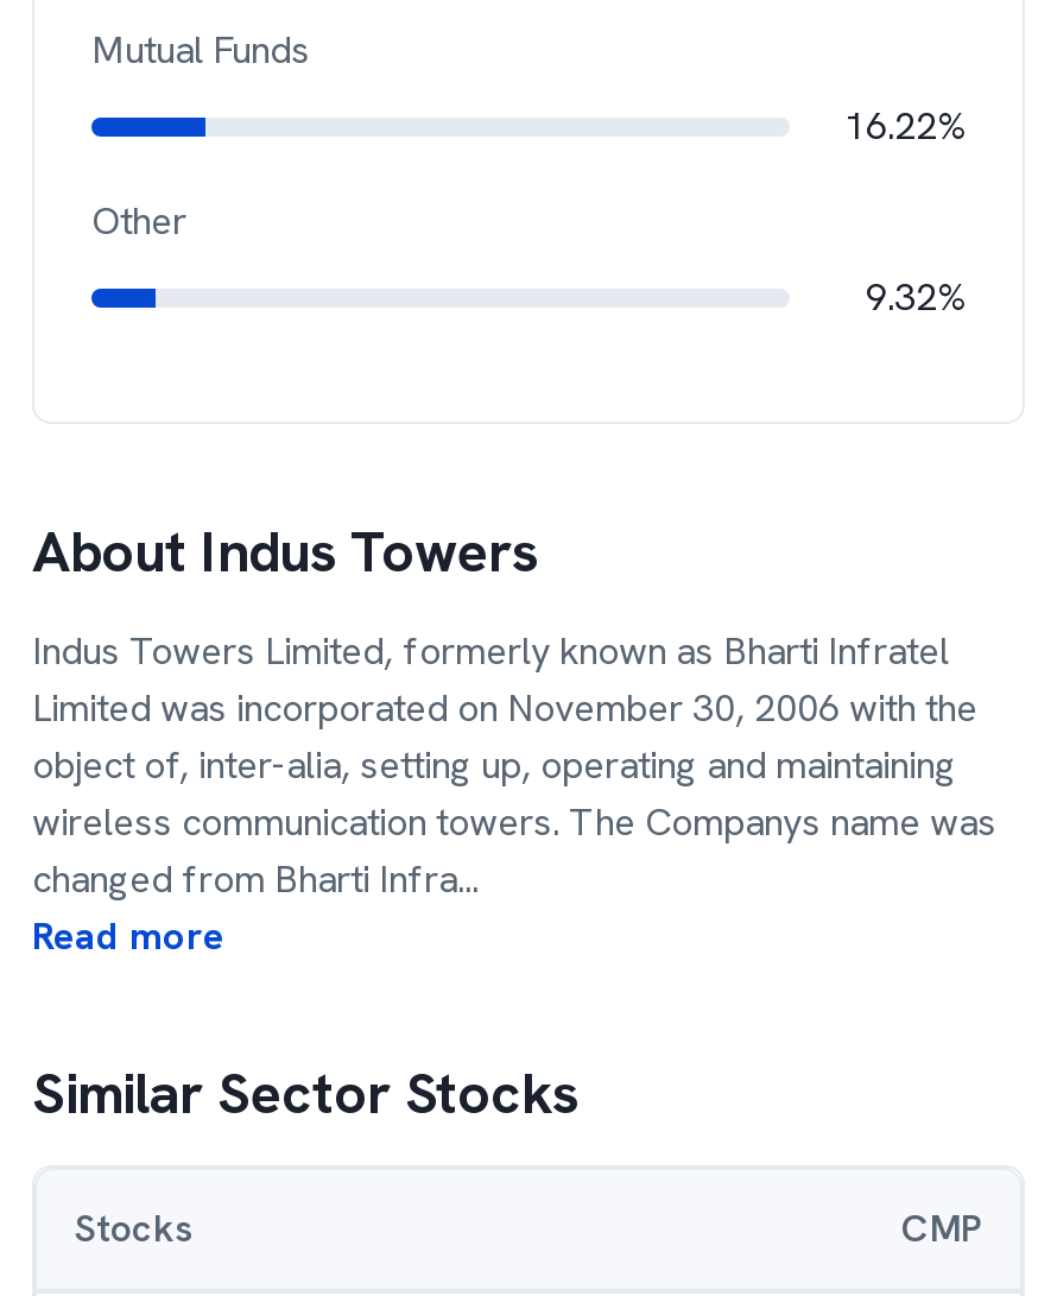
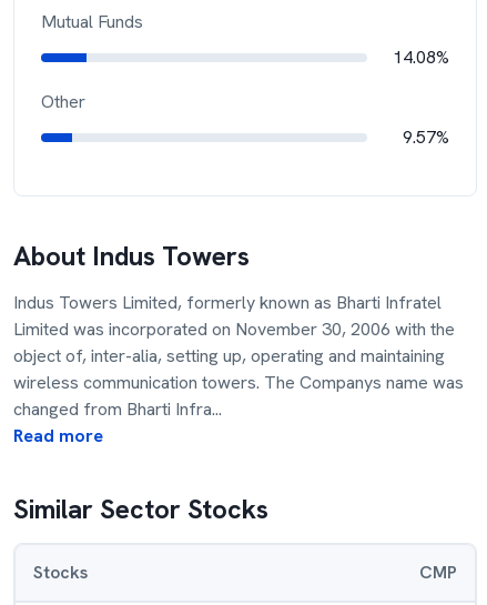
[844,101,966,151] 16.22% -> [393,46,449,69] 14.08%
[866,272,966,322] 9.32% -> [403,125,449,149] 9.57%

